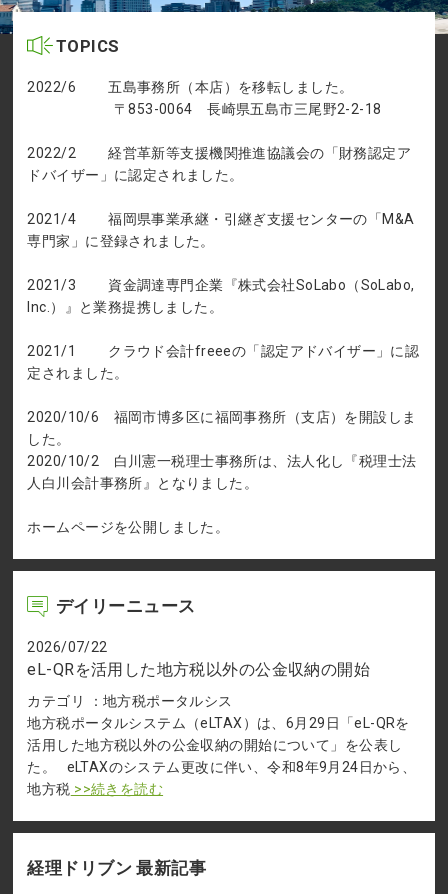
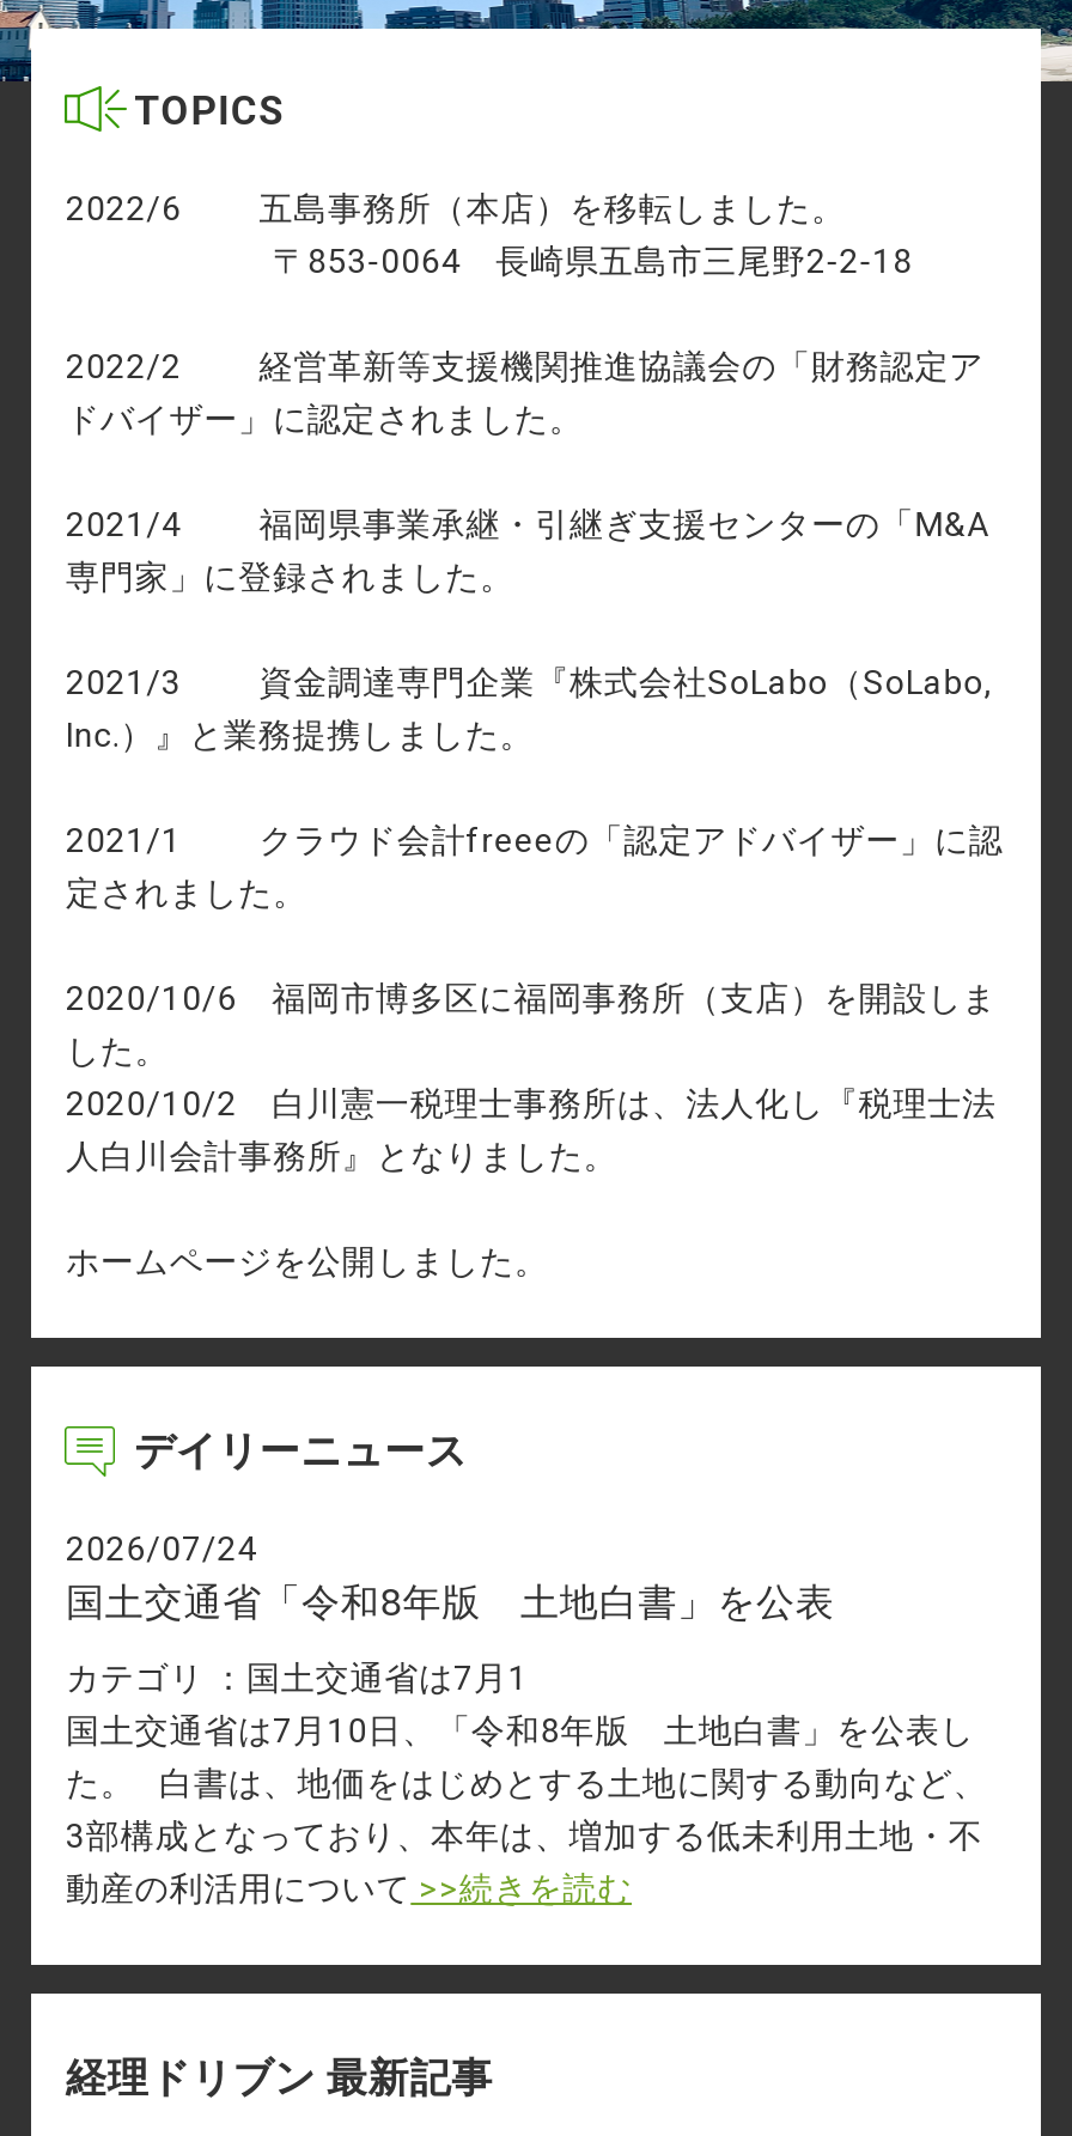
[27,639,370,679] 2026/07/22 | eL-QRを活用した地方税以外の公金収納の開始 -> [66,1529,835,1624] 2026/07/24 | 国土交通省「令和8年版 土地白書」を公表
[27,693,416,797] カテゴリ ：地方税ポータルシス | 地方税ポータルシステム（eLTAX）は、6月29日「eL-QRを | 活用した地方税以外の公金収納の開始について」を公表し | た。 eLTAXのシステム更改に伴い、令和8年9月24日から、 | 地方税>>続きを読む -> [66,1658,987,1907] カテゴリ ：国土交通省は7月1 | 国土交通省は7月10日、「令和8年版 土地白書」を公表し | た。 白書は、地価をはじめとする土地に関する動向など、 | 3部構成となっており、本年は、増加する低未利用土地・不 | 動産の利活用について>>続きを読む

